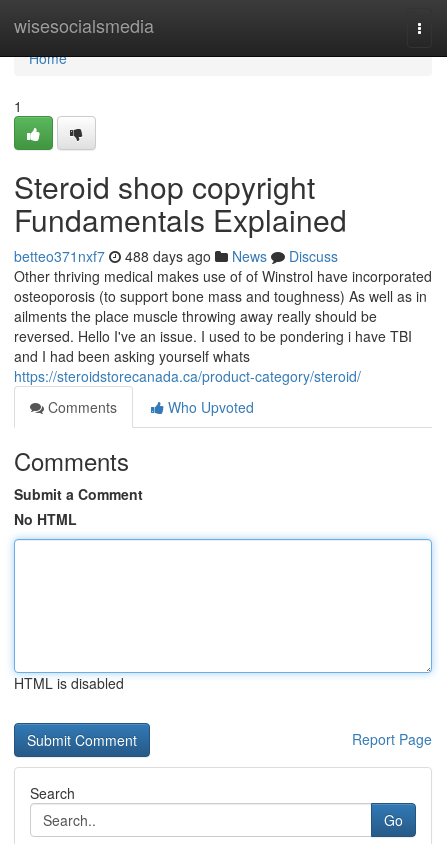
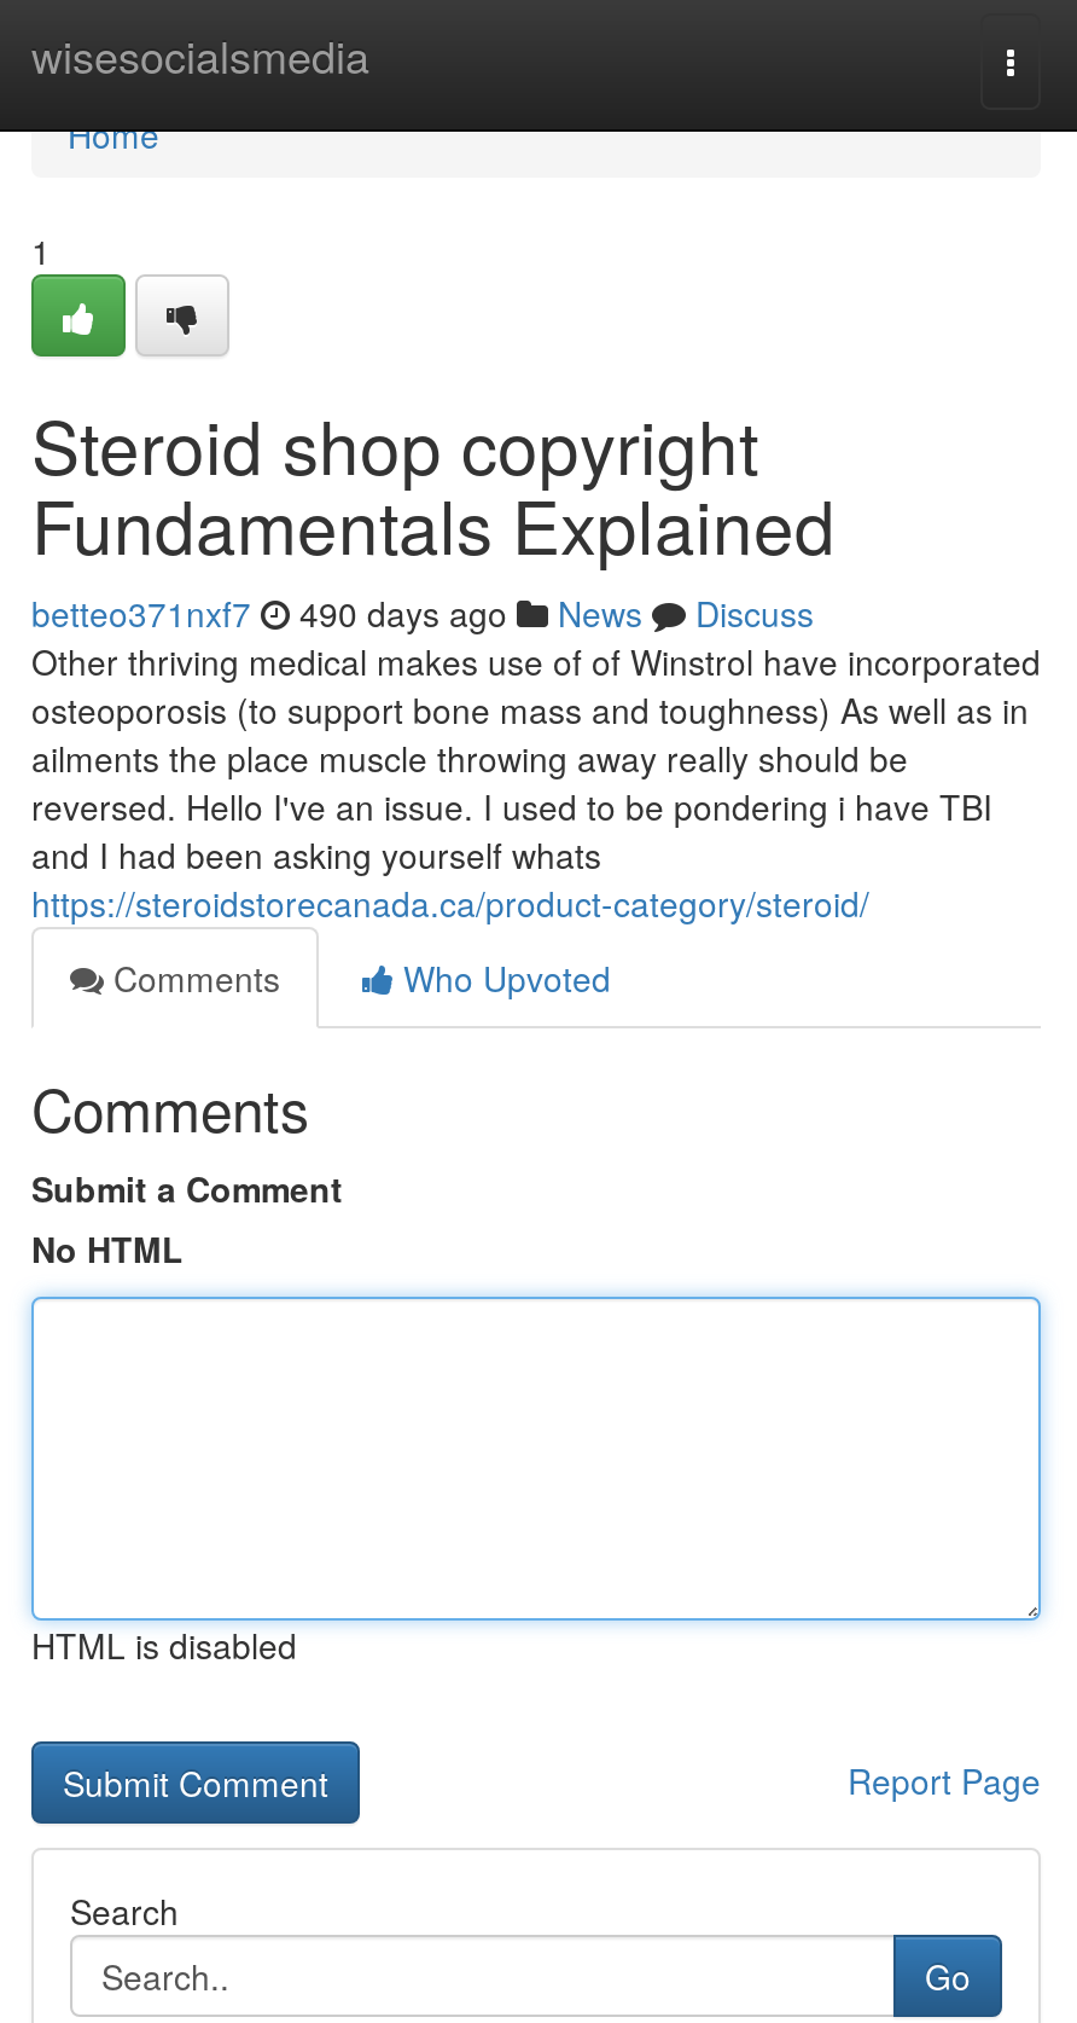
[14,246,338,266] betteo371nxf7 488 days ago News Discuss -> [31,589,814,637] betteo371nxf7 490 days ago News Discuss

